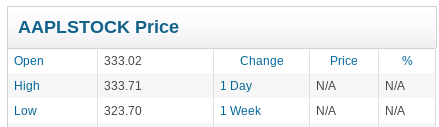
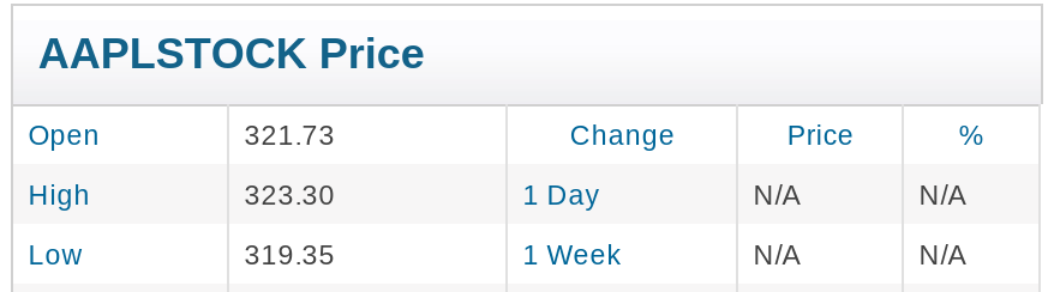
[104,54,142,67] 333.02 -> [244,119,335,150] 321.73
[104,79,142,92] 333.71 -> [244,179,335,210] 323.30
[104,104,142,117] 323.70 -> [244,239,335,270] 319.35

